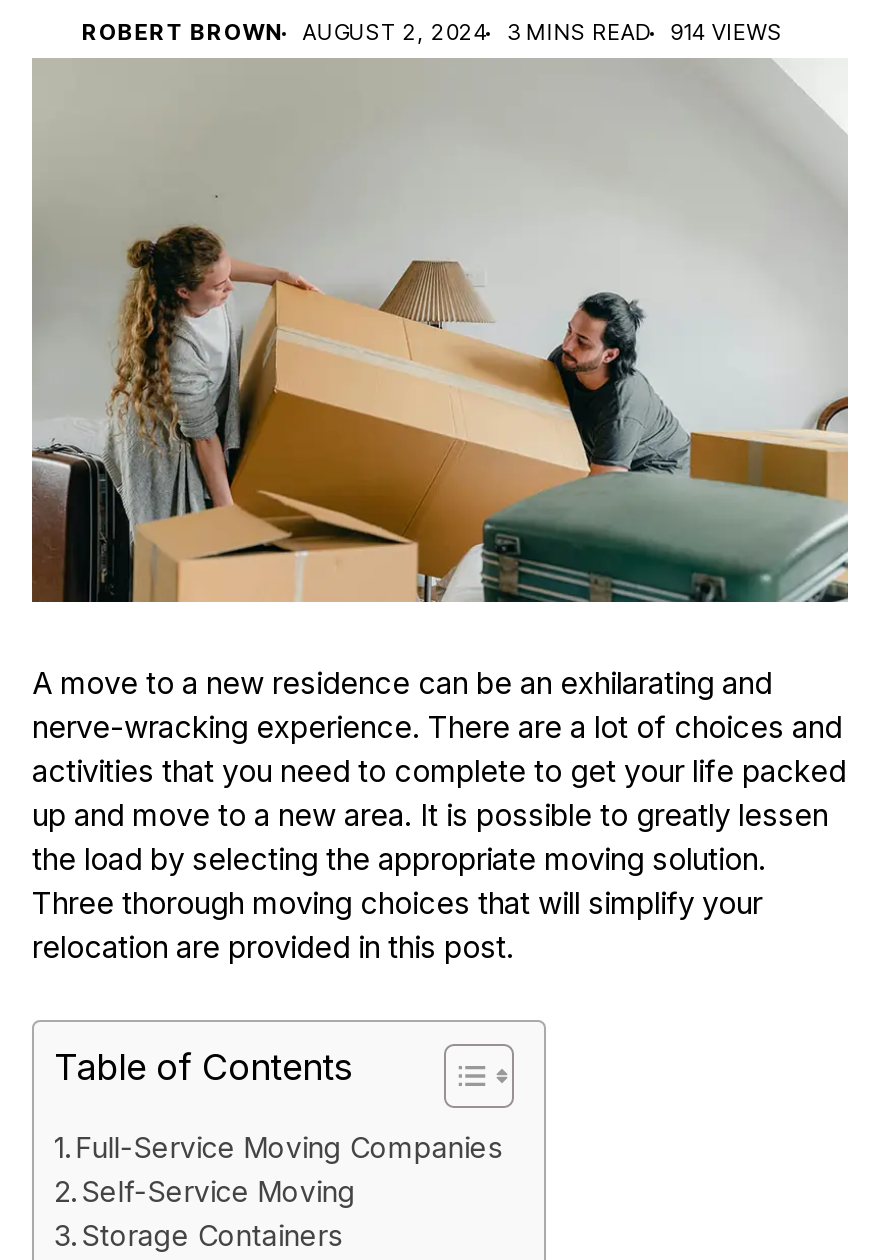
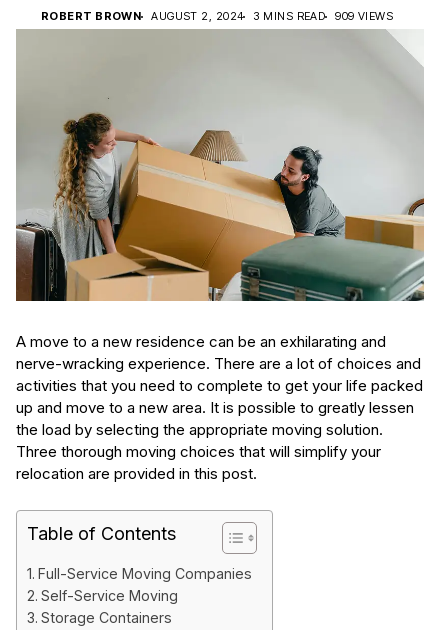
[82,18,783,46] ROBERT BROWN AUGUST 2, 2024 3 MINS READ 914 VIEWS -> [41,9,393,23] ROBERT BROWN AUGUST 2, 2024 3 MINS READ 909 VIEWS

